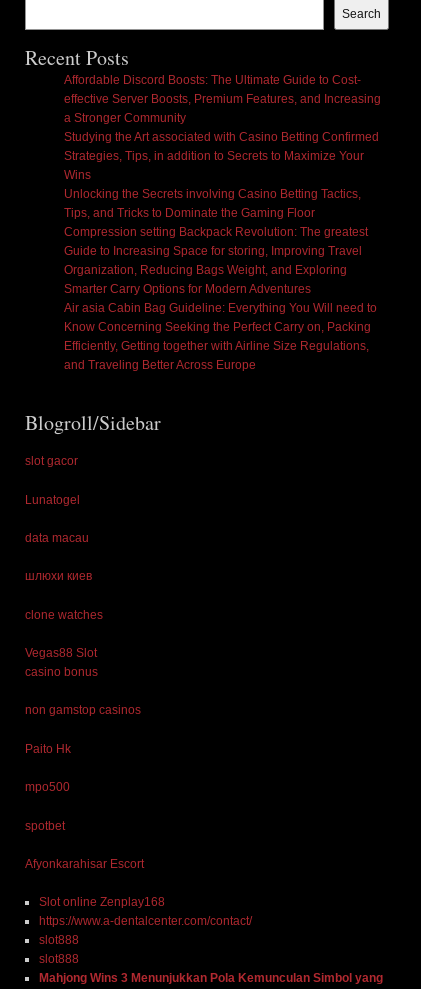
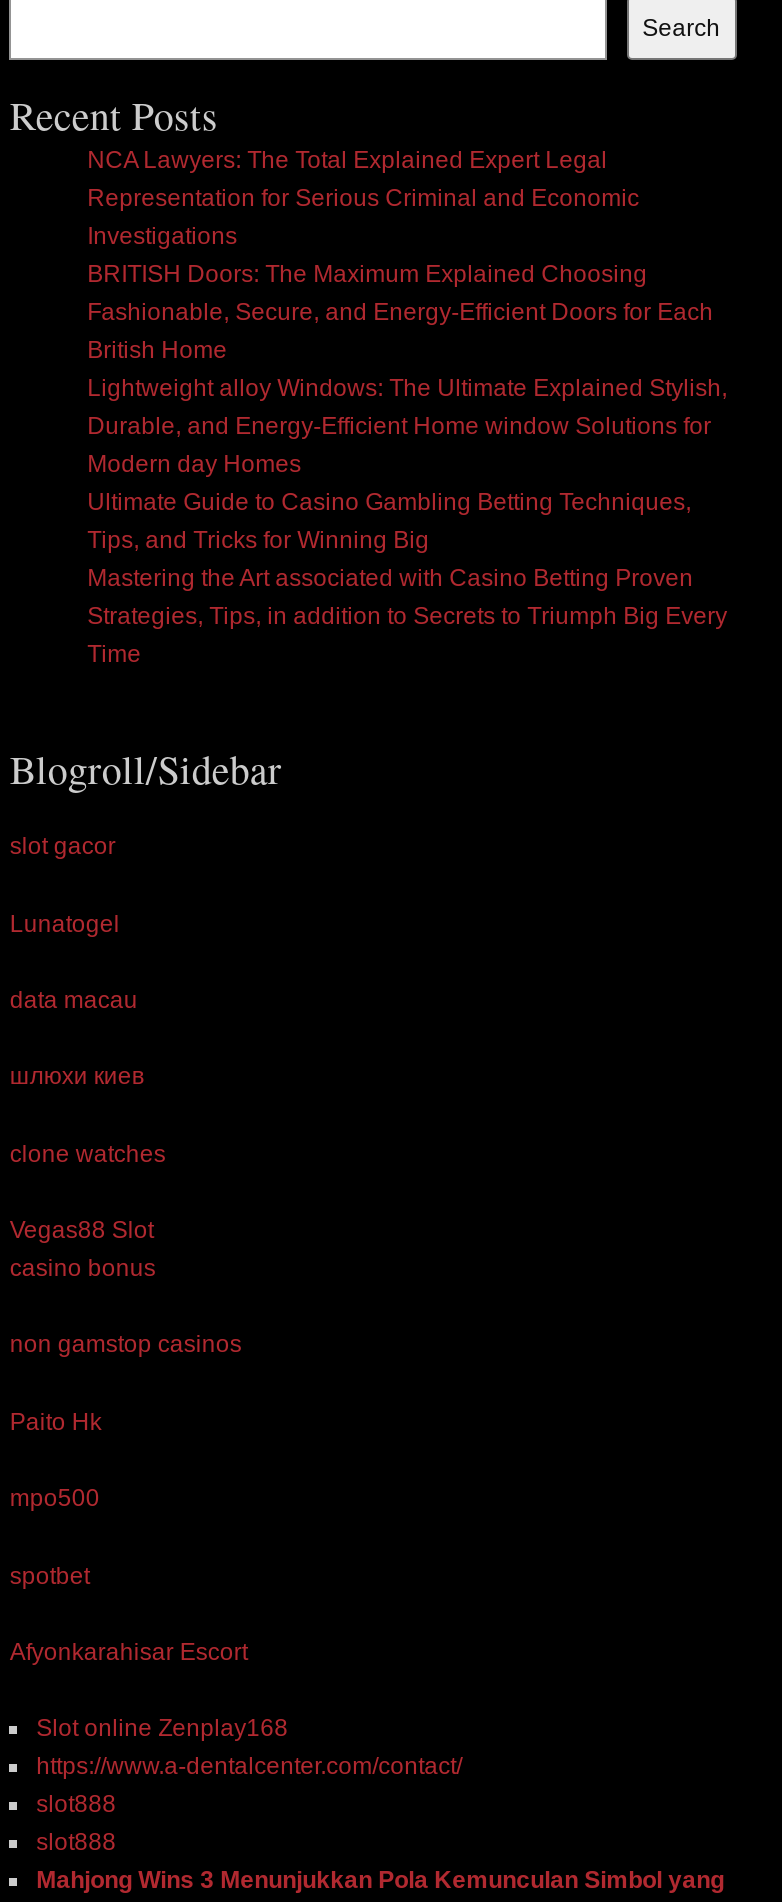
[64,73,381,372] Affordable Discord Boosts: The Ultimate Guide to Cost- | effective Server Boosts, Premium Features, and Increasing | a Stronger Community | Studying the Art associated with Casino Betting Confirmed | Strategies, Tips, in addition to Secrets to Maximize Your | Wins | Unlocking the Secrets involving Casino Betting Tactics, | Tips, and Tricks to Dominate the Gaming Floor | Compression setting Backpack Revolution: The greatest | Guide to Increasing Space for storing, Improving Travel | Organization, Reducing Bags Weight, and Exploring | Smarter Carry Options for Modern Adventures | Air asia Cabin Bag Guideline: Everything You Will need to | Know Concerning Seeking the Perfect Carry on, Packing | Efficiently, Getting together with Airline Size Regulations, | and Traveling Better Across Europe -> [87,147,727,669] NCA Lawyers: The Total Explained Expert Legal | Representation for Serious Criminal and Economic | Investigations | BRITISH Doors: The Maximum Explained Choosing | Fashionable, Secure, and Energy-Efficient Doors for Each | British Home | Lightweight alloy Windows: The Ultimate Explained Stylish, | Durable, and Energy-Efficient Home window Solutions for | Modern day Homes | Ultimate Guide to Casino Gambling Betting Techniques, | Tips, and Tricks for Winning Big | Mastering the Art associated with Casino Betting Proven | Strategies, Tips, in addition to Secrets to Triumph Big Every | Time

